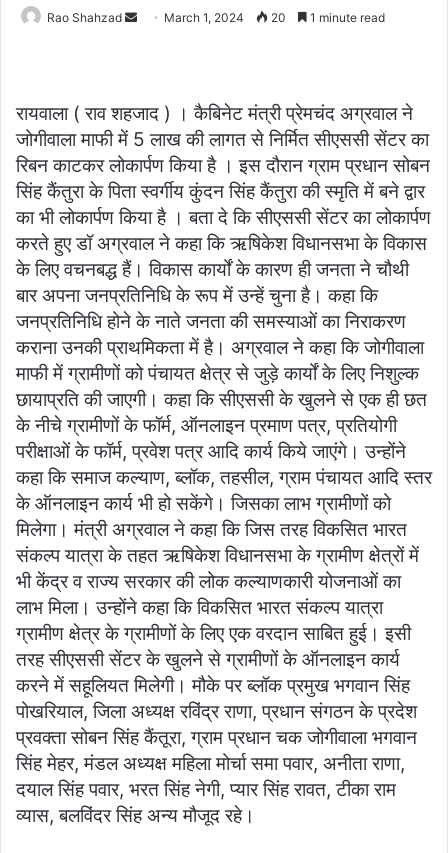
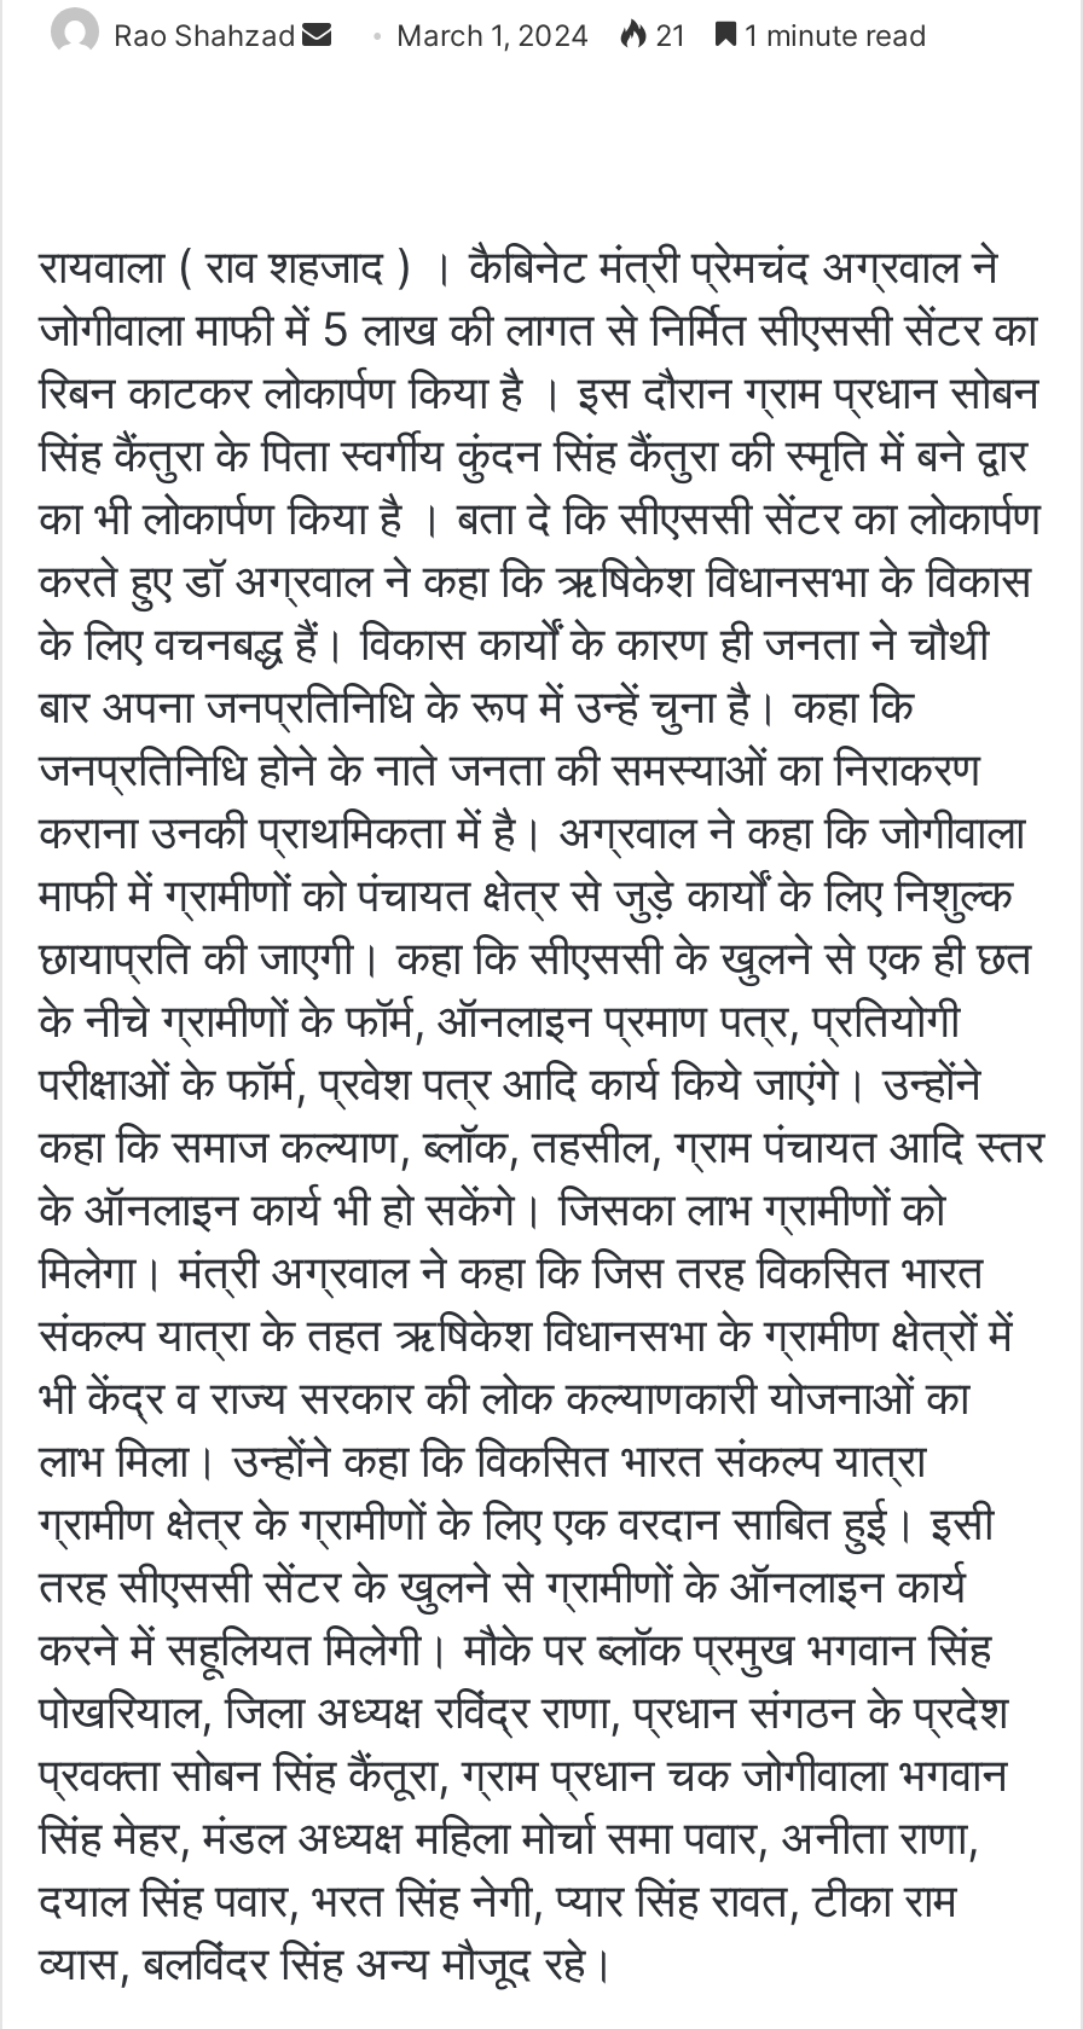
[268,10,286,25] 20 -> [648,17,687,53] 21

